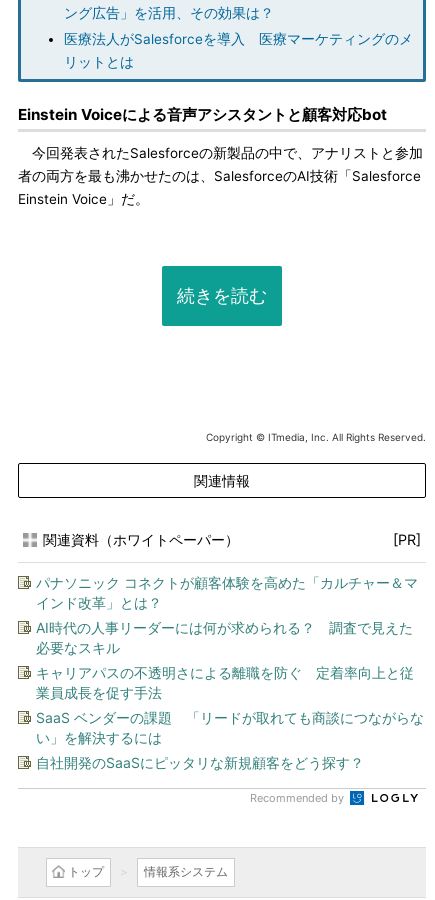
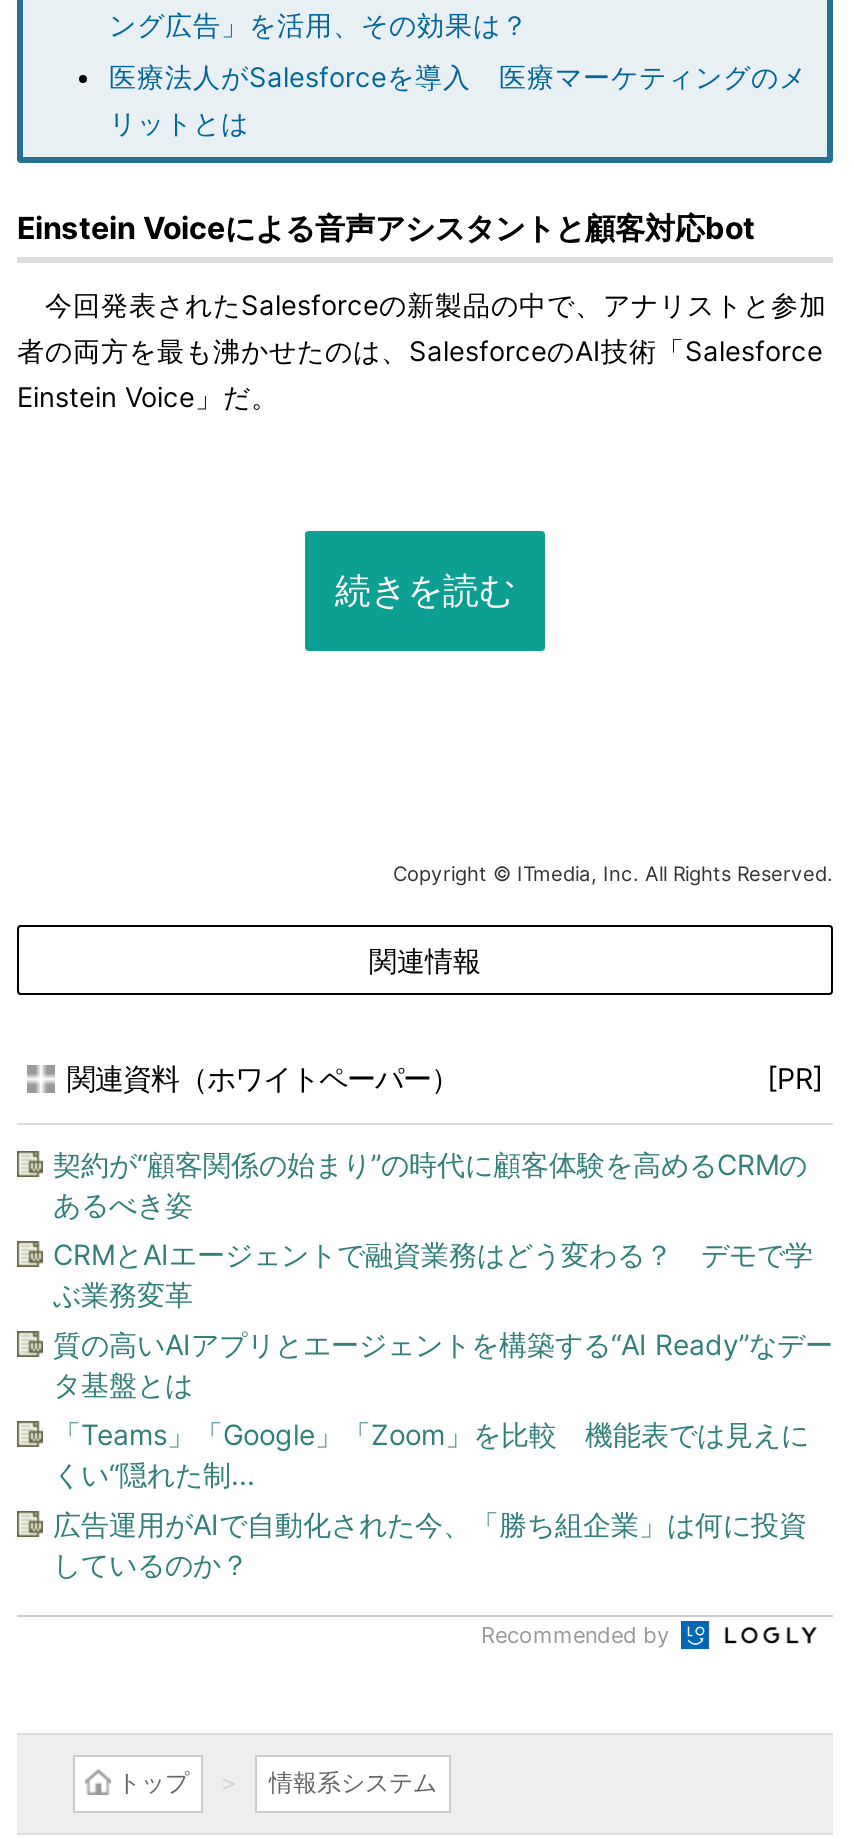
[36,574,418,611] パナソニック コネクトが顧客体験を高めた「カルチャー＆マ | インド改革」とは？ -> [53,1147,807,1221] 契約が“顧客関係の始まり”の時代に顧客体験を高めるCRMの | あるべき姿
[36,619,413,656] AI時代の人事リーダーには何が求められる？ 調査で見えた | 必要なスキル -> [53,1237,813,1311] CRMとAIエージェントで融資業務はどう変わる？ デモで学 | ぶ業務変革
[36,664,414,701] キャリアパスの不透明さによる離職を防ぐ 定着率向上と従 | 業員成長を促す手法 -> [53,1327,833,1401] 質の高いAIアプリとエージェントを構築する“AI Ready”なデー | タ基盤とは
[36,709,424,746] SaaS ベンダーの課題 「リードが取れても商談につながらな | い」を解決するには -> [53,1417,809,1491] 「Teams」「Google」「Zoom」を比較 機能表では見えに | くい“隠れた制...
[36,754,364,771] 自社開発のSaaSにピッタリな新規顧客をどう探す？ -> [53,1507,807,1581] 広告運用がAIで自動化された今、「勝ち組企業」は何に投資 | しているのか？

